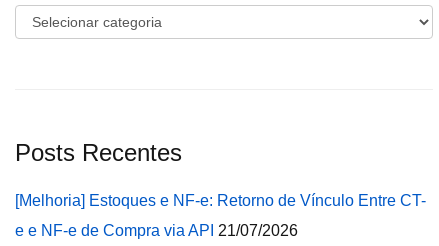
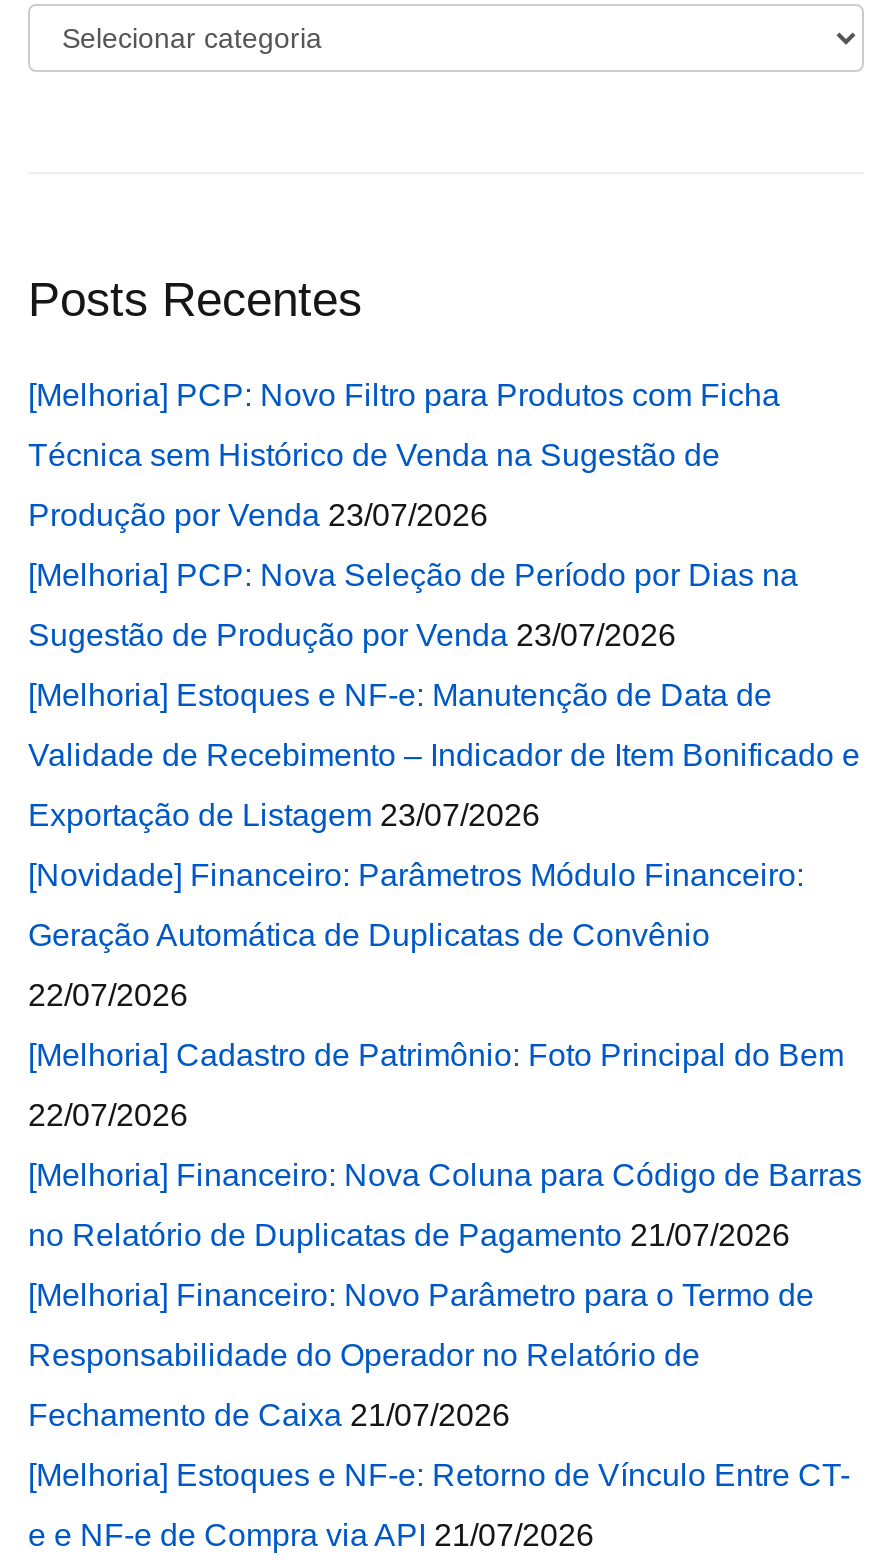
none -> [28,378,862,1432] [Melhoria] PCP: Novo Filtro para Produtos com Ficha | Técnica sem Histórico de Venda na Sugestão de | Produção por Venda 23/07/2026 | [Melhoria] PCP: Nova Seleção de Período por Dias na | Sugestão de Produção por Venda 23/07/2026 | [Melhoria] Estoques e NF-e: Manutenção de Data de | Validade de Recebimento – Indicador de Item Bonificado e | Exportação de Listagem 23/07/2026 | [Novidade] Financeiro: Parâmetros Módulo Financeiro: | Geração Automática de Duplicatas de Convênio | 22/07/2026 | [Melhoria] Cadastro de Patrimônio: Foto Principal do Bem | 22/07/2026 | [Melhoria] Financeiro: Nova Coluna para Código de Barras | no Relatório de Duplicatas de Pagamento 21/07/2026 | [Melhoria] Financeiro: Novo Parâmetro para o Termo de | Responsabilidade do Operador no Relatório de | Fechamento de Caixa 21/07/2026

